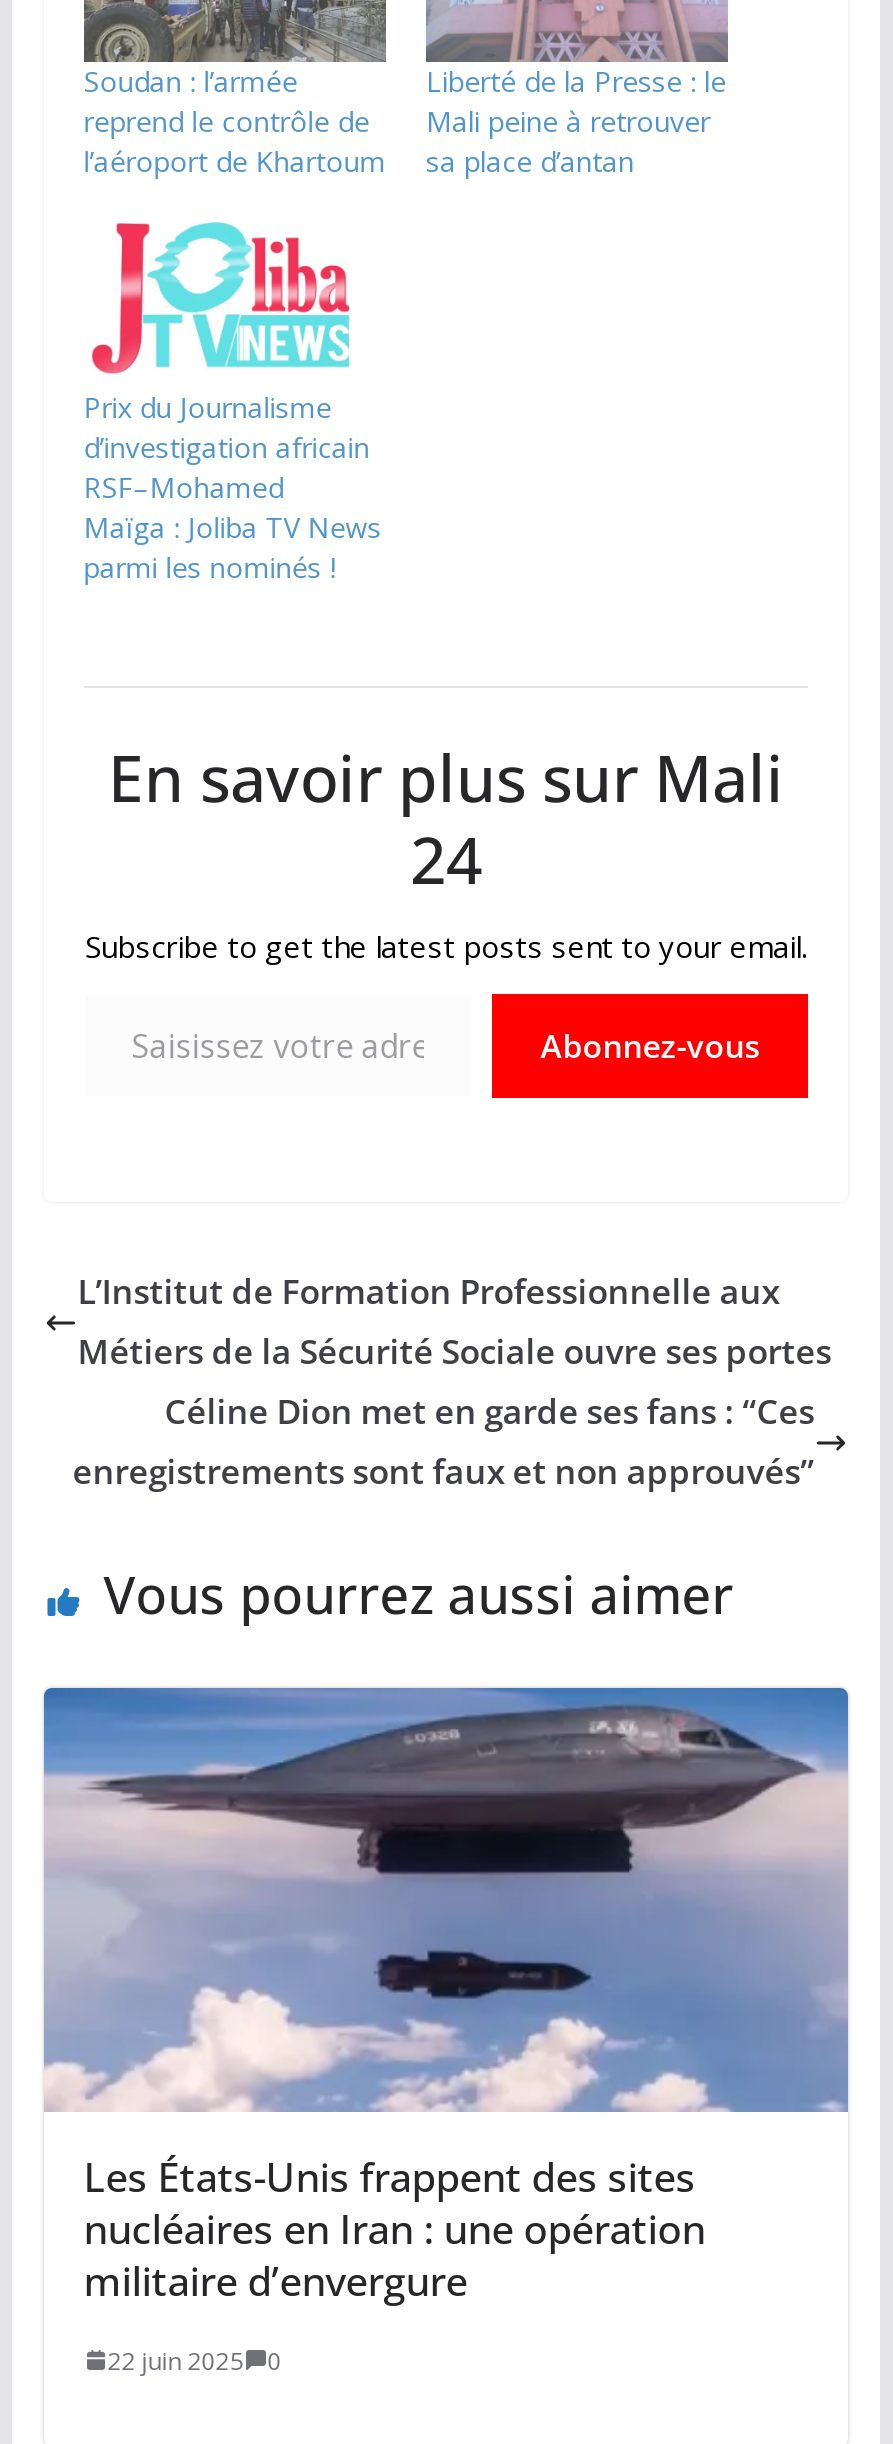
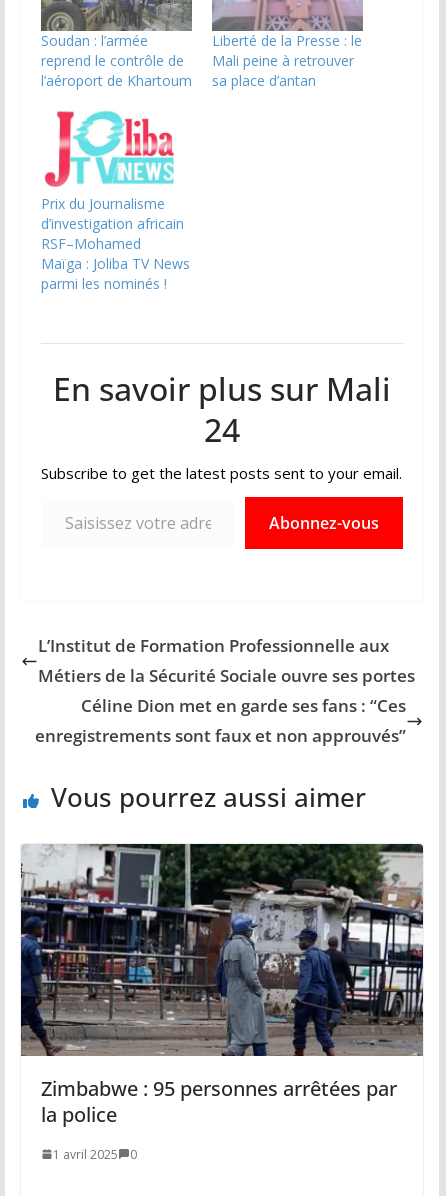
[44,1686,850,2308] [image] | Les États-Unis frappent des sites | nucléaires en Iran : une opération | militaire d’envergure -> [20,843,424,1128] [image] | Zimbabwe : 95 personnes arrêtées par | la police
[107,2344,281,2378] 22 juin 2025 0 -> [53,1146,137,1163] 1 avril 2025 0

